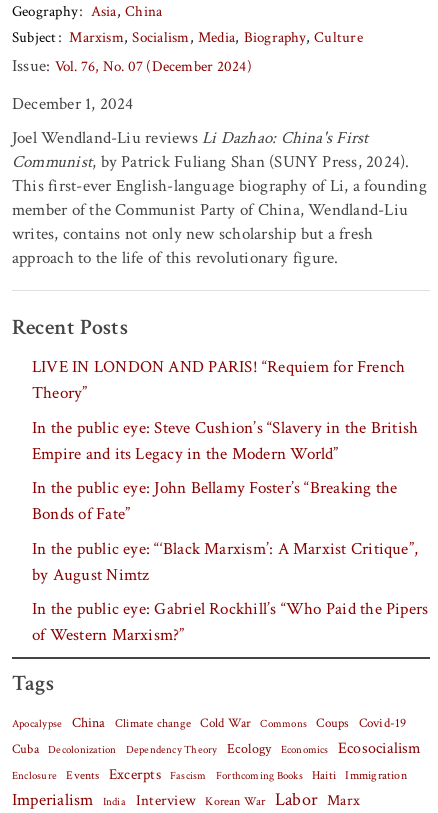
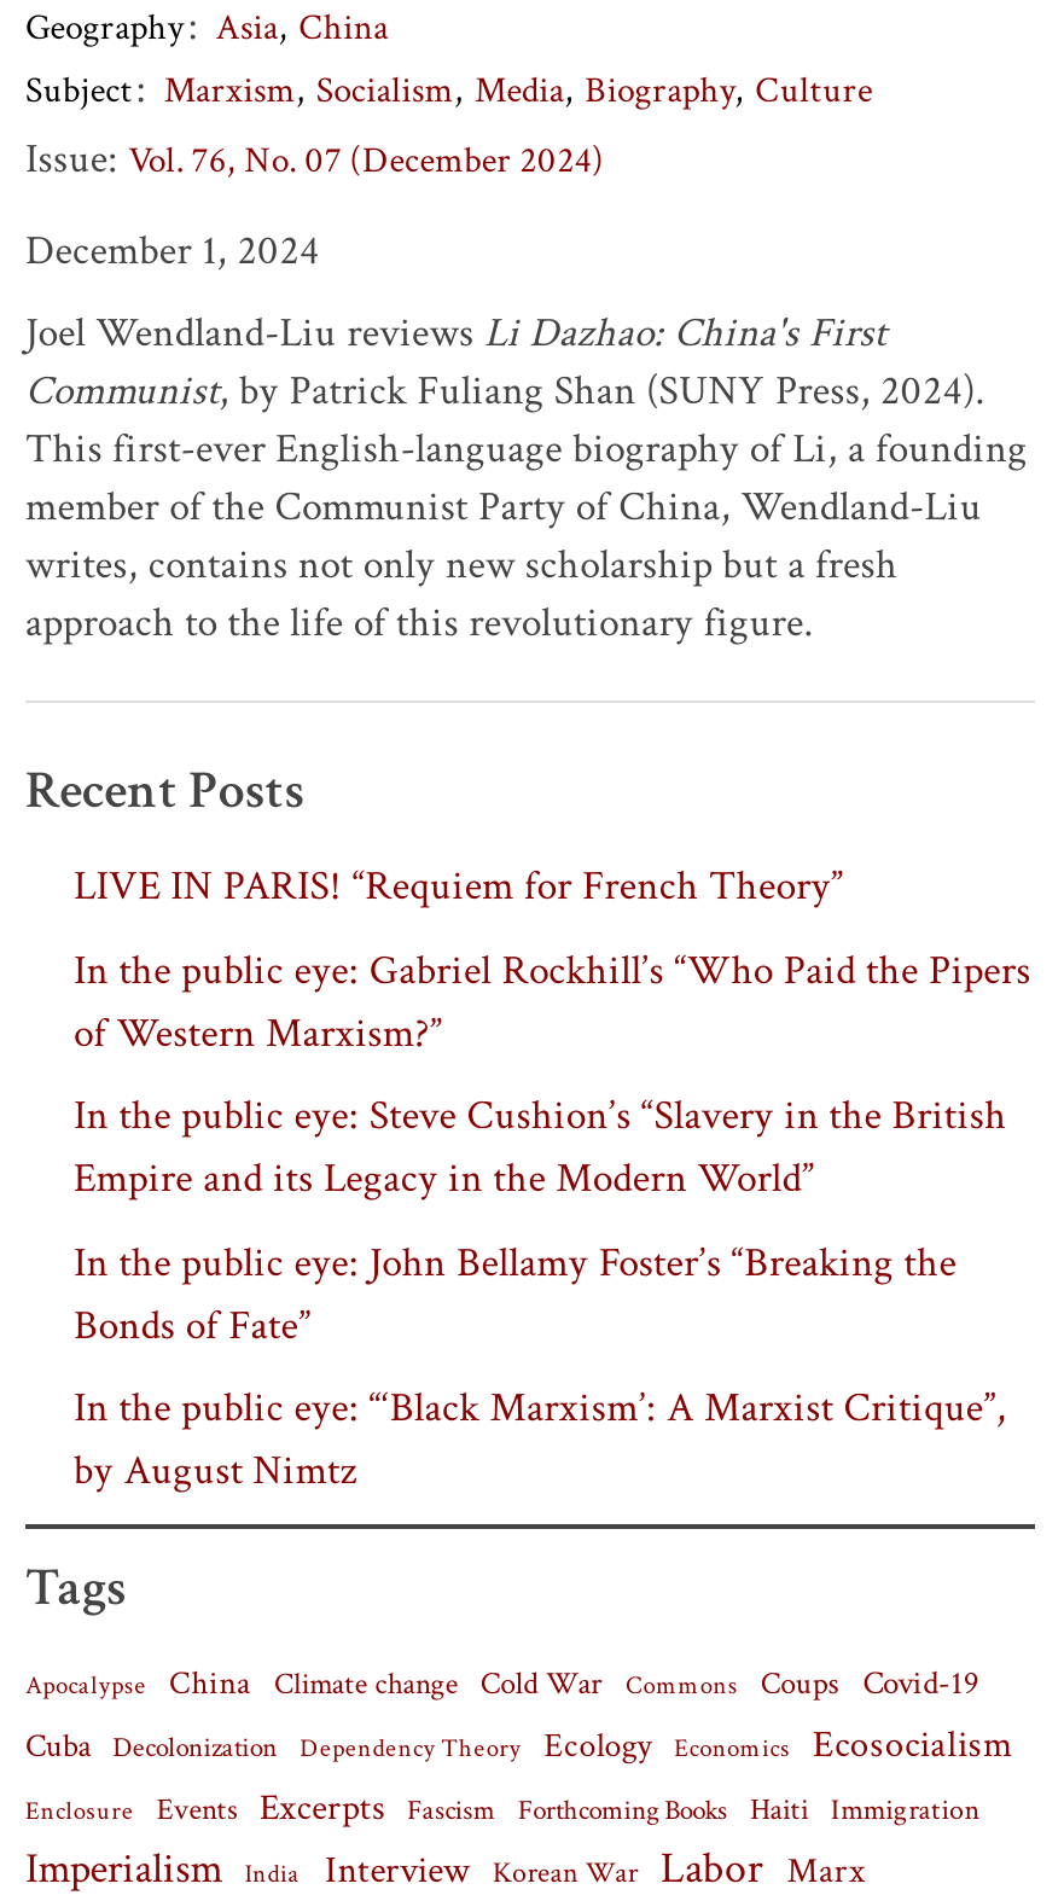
[32,356,405,404] LIVE IN LONDON AND PARIS! “Requiem for French | Theory” -> [74,861,843,914] LIVE IN PARIS! “Requiem for French Theory”
moved [32,417,418,586] -> [74,1090,1007,1498]: In the public eye: Steve Cushion’s “Slavery in the British | Empire and its Legacy in the Modern World” | In the public eye: John Bellamy Foster’s “Breaking the | Bonds of Fate” | In the public eye: “‘Black Marxism’: A Marxist Critique”, | by August Nimtz
moved [32,598,428,646] -> [74,944,1031,1060]: In the public eye: Gabriel Rockhill’s “Who Paid the Pipers | of Western Marxism?”

